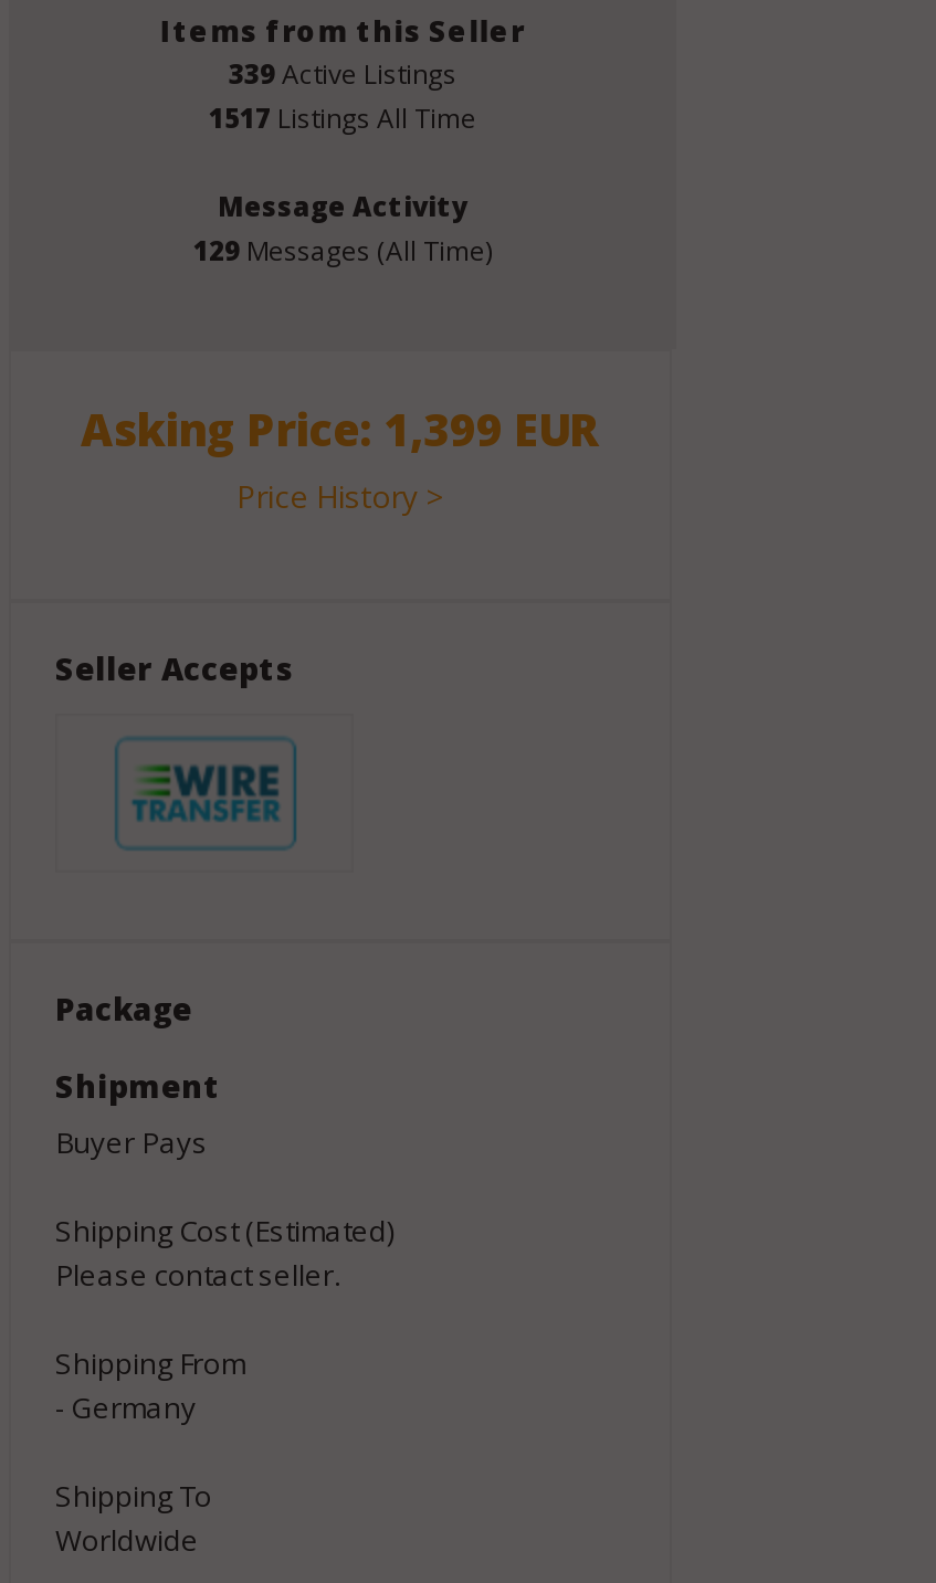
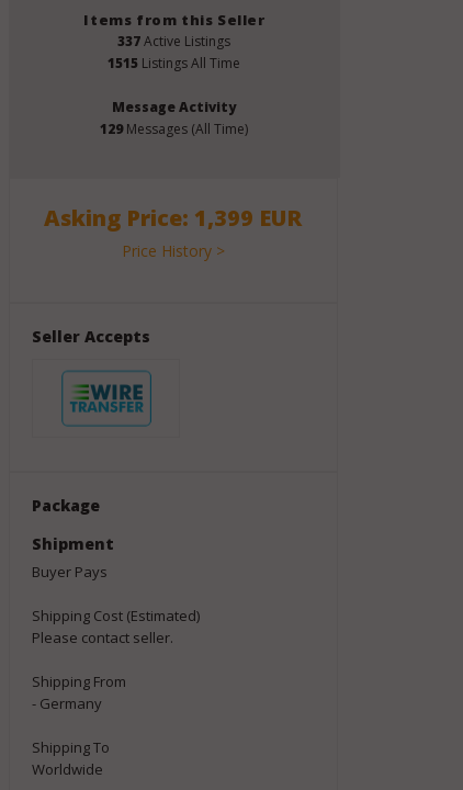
[229,56,456,93] 339 Active Listings -> [118,32,231,51] 337 Active Listings
[209,100,476,137] 1517 Listings All Time -> [108,54,241,73] 1515 Listings All Time

